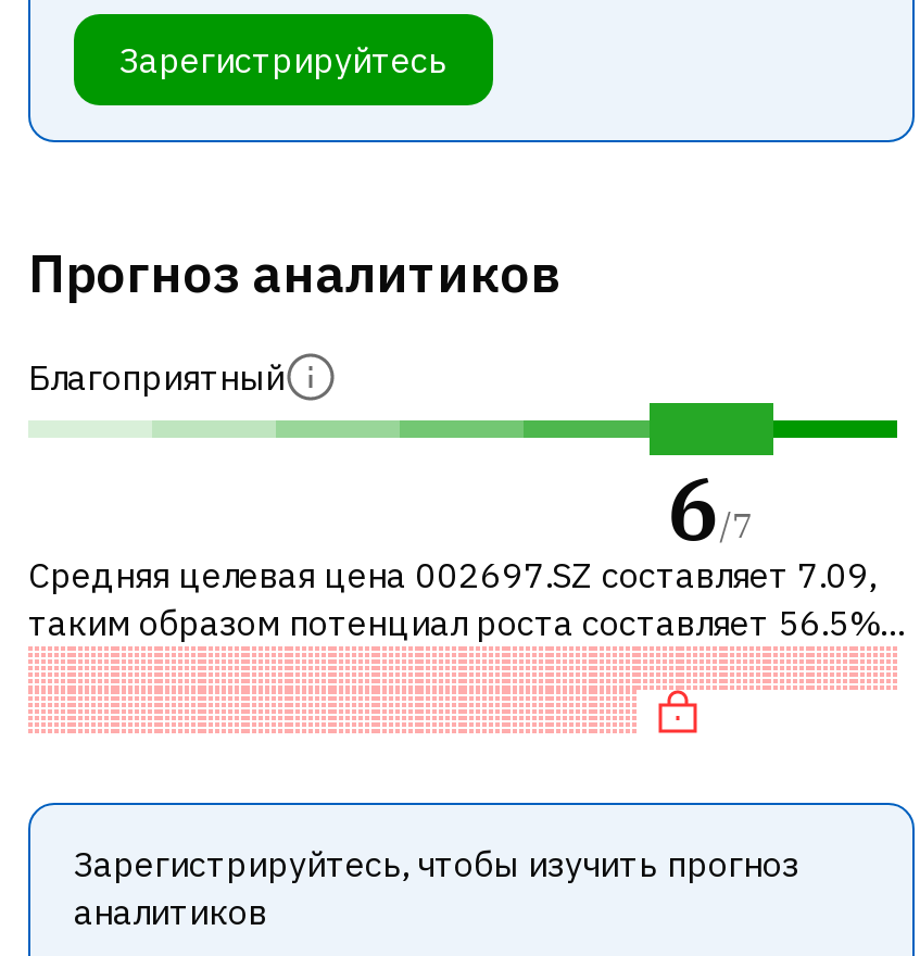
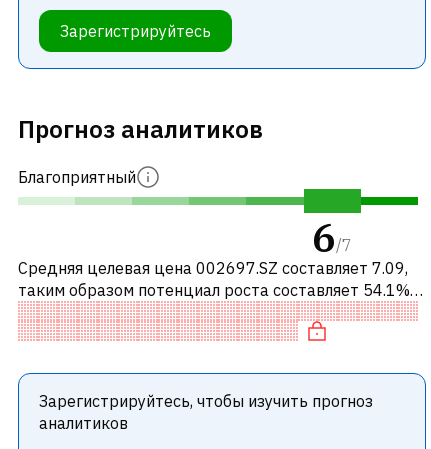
[28,601,886,644] таким образом потенциал роста составляет 56.5%. -> [18,280,413,300] таким образом потенциал роста составляет 54.1%.

